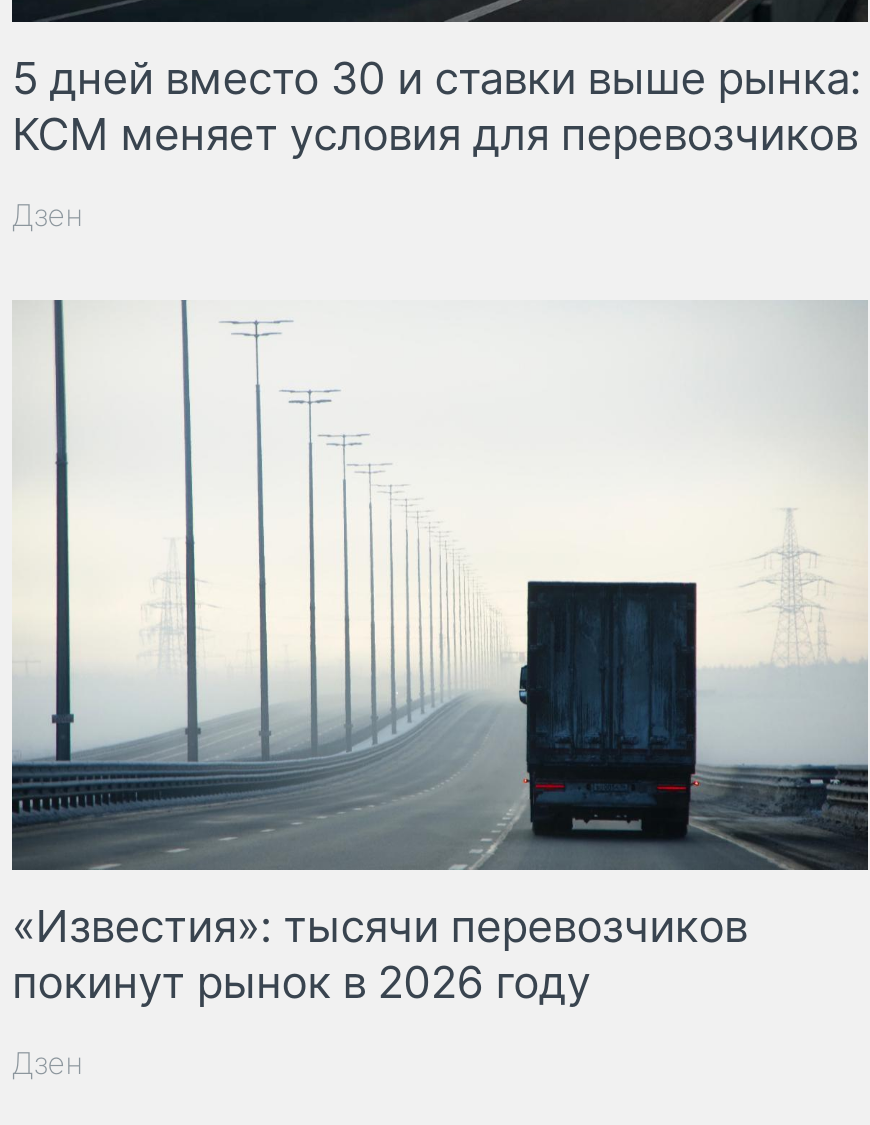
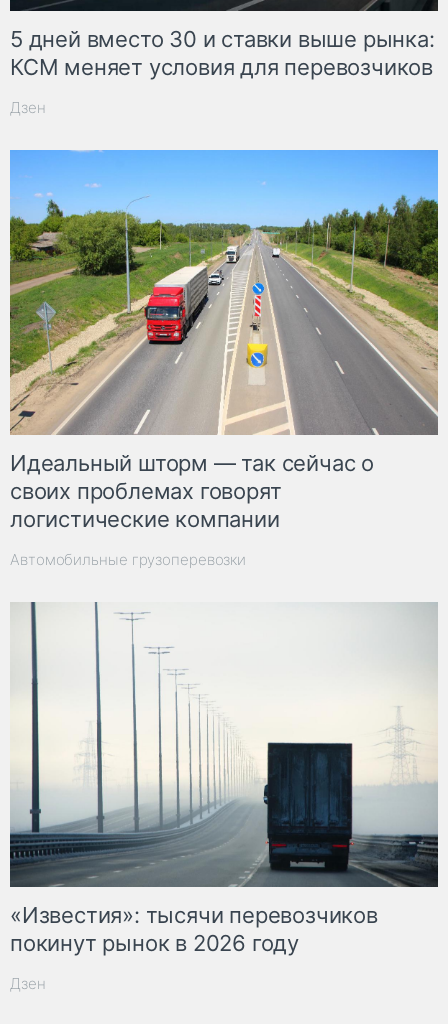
none -> [9,149,439,569] [image] | Идеальный шторм — так сейчас о | своих проблемах говорят | логистические компании | Автомобильные грузоперевозки

